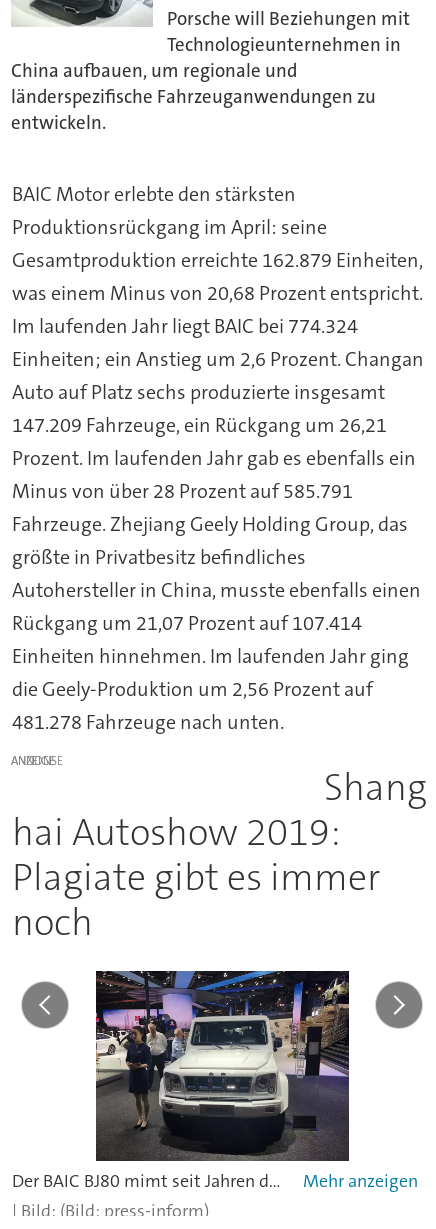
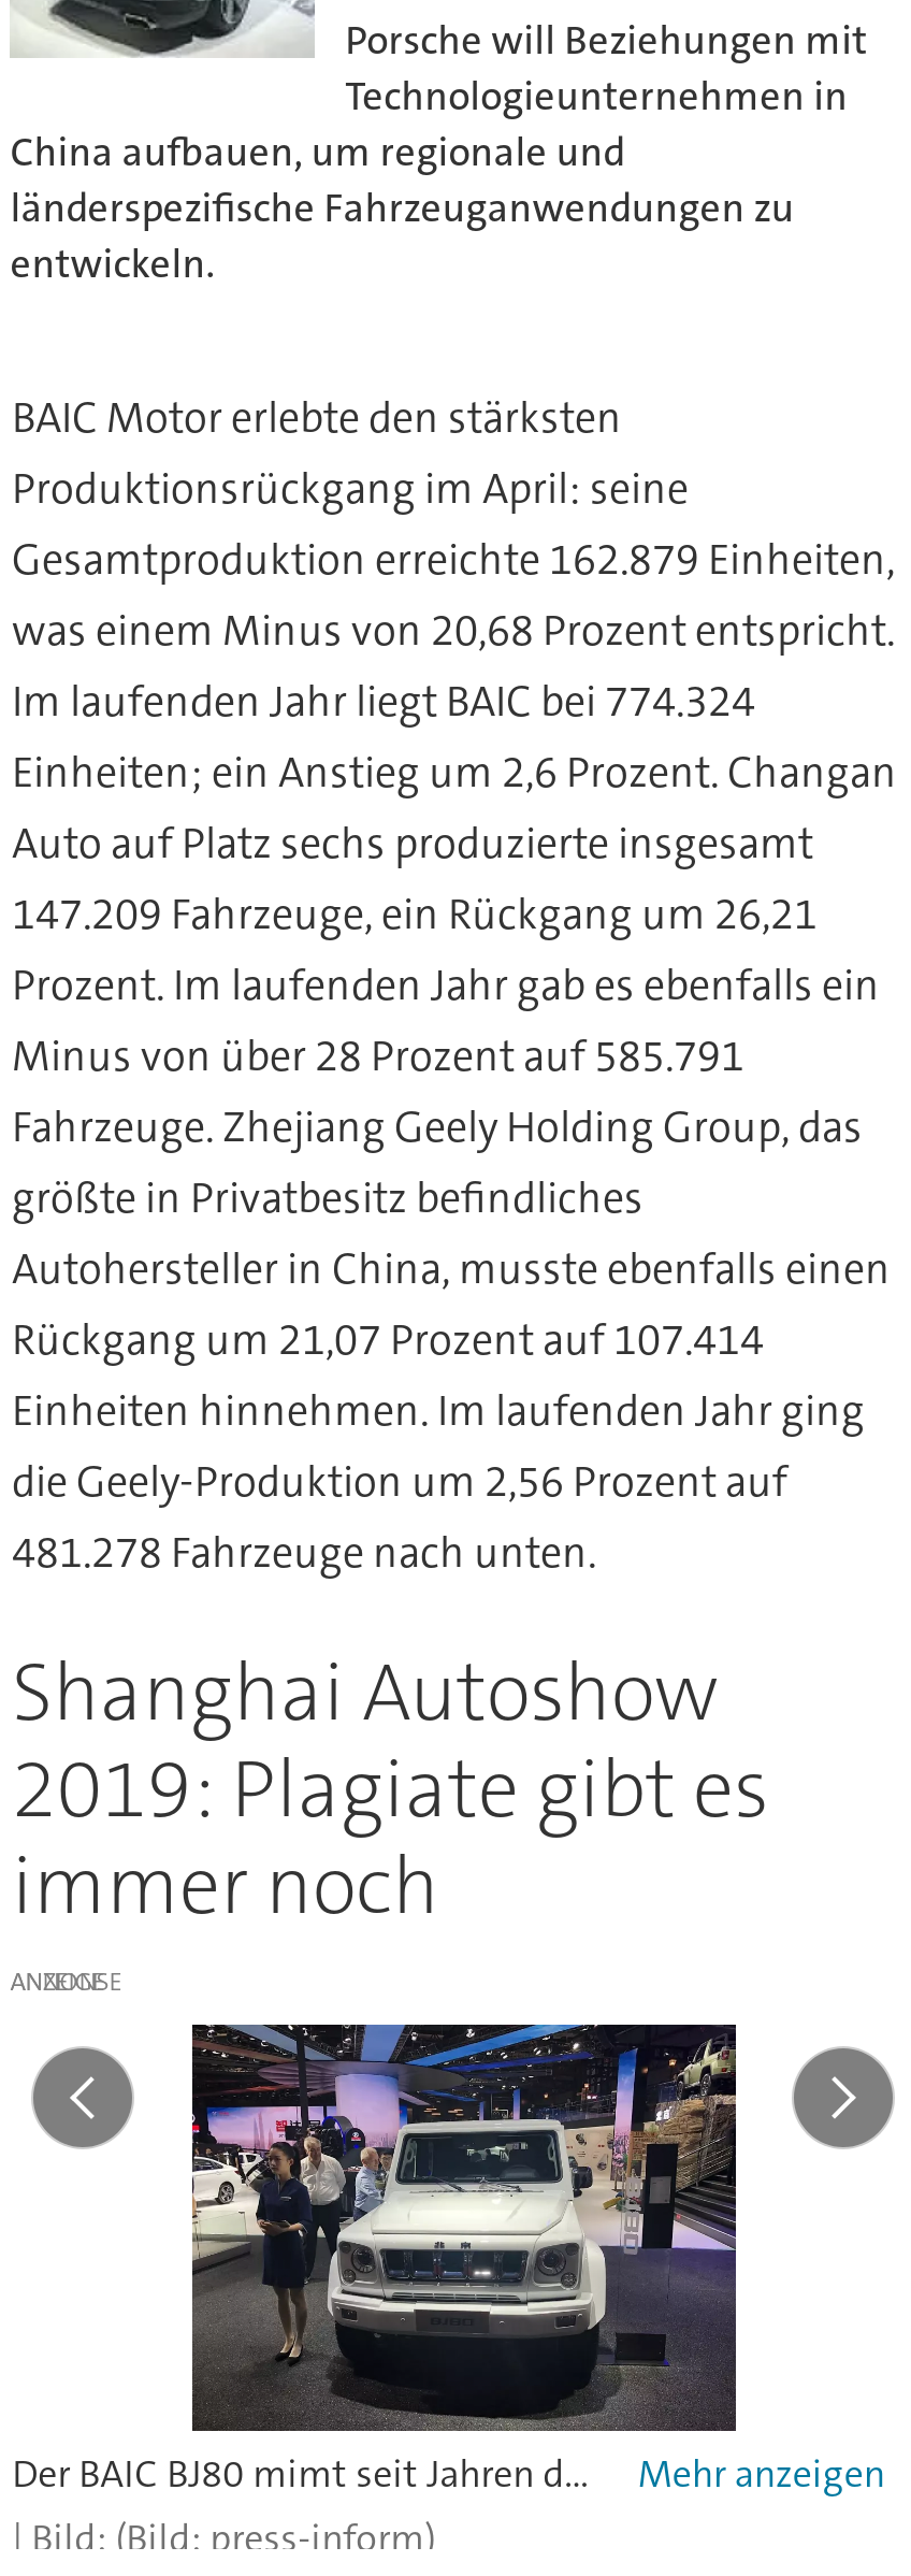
none -> [12,1639,768,1938] Shanghai Autoshow | 2019: Plagiate gibt es | immer noch
moved [11,753,55,769] -> [10,1964,105,1999]: ANZEIGE
[12,763,427,947] Shang | hai Autoshow 2019: | Plagiate gibt es immer | noch -> none

